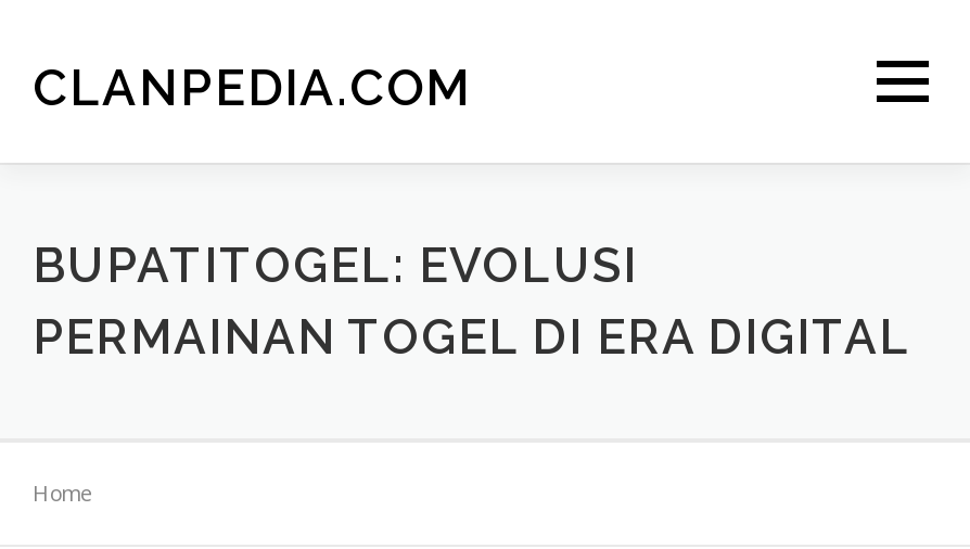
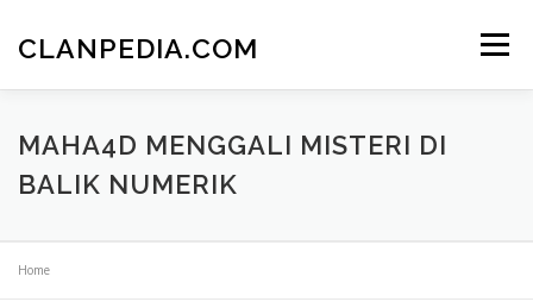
[33,237,911,365] BUPATITOGEL: EVOLUSI | PERMAINAN TOGEL DI ERA DIGITAL -> [18,130,447,200] MAHA4D MENGGALI MISTERI DI | BALIK NUMERIK

